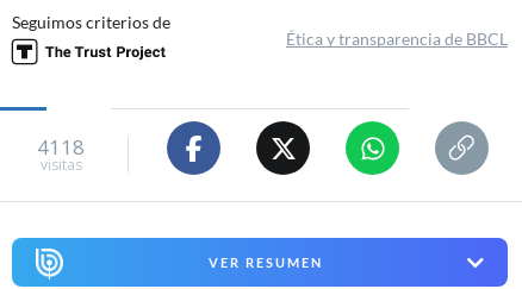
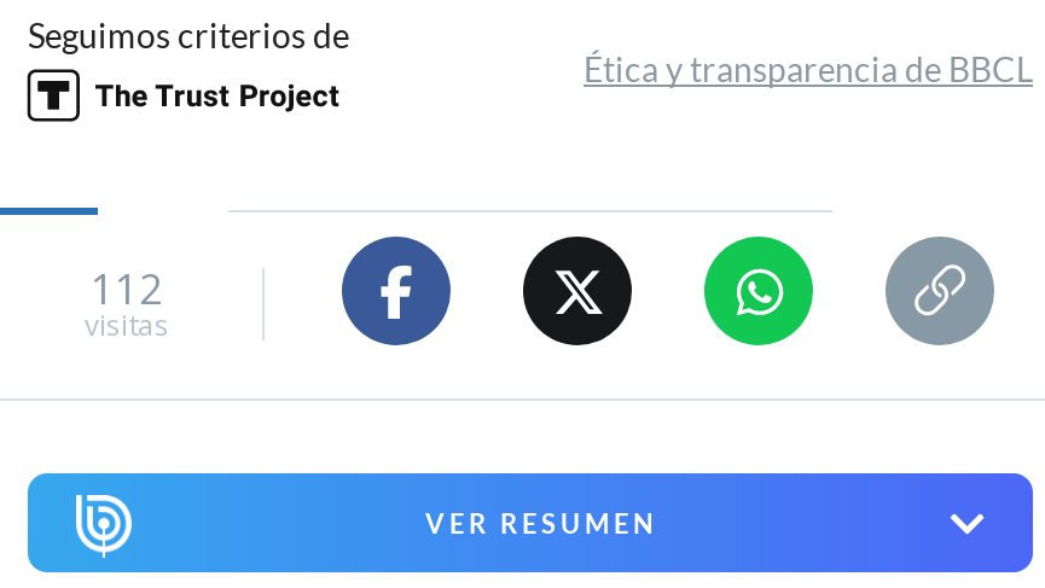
[37,133,85,161] 4118 -> [91,261,163,316] 112

